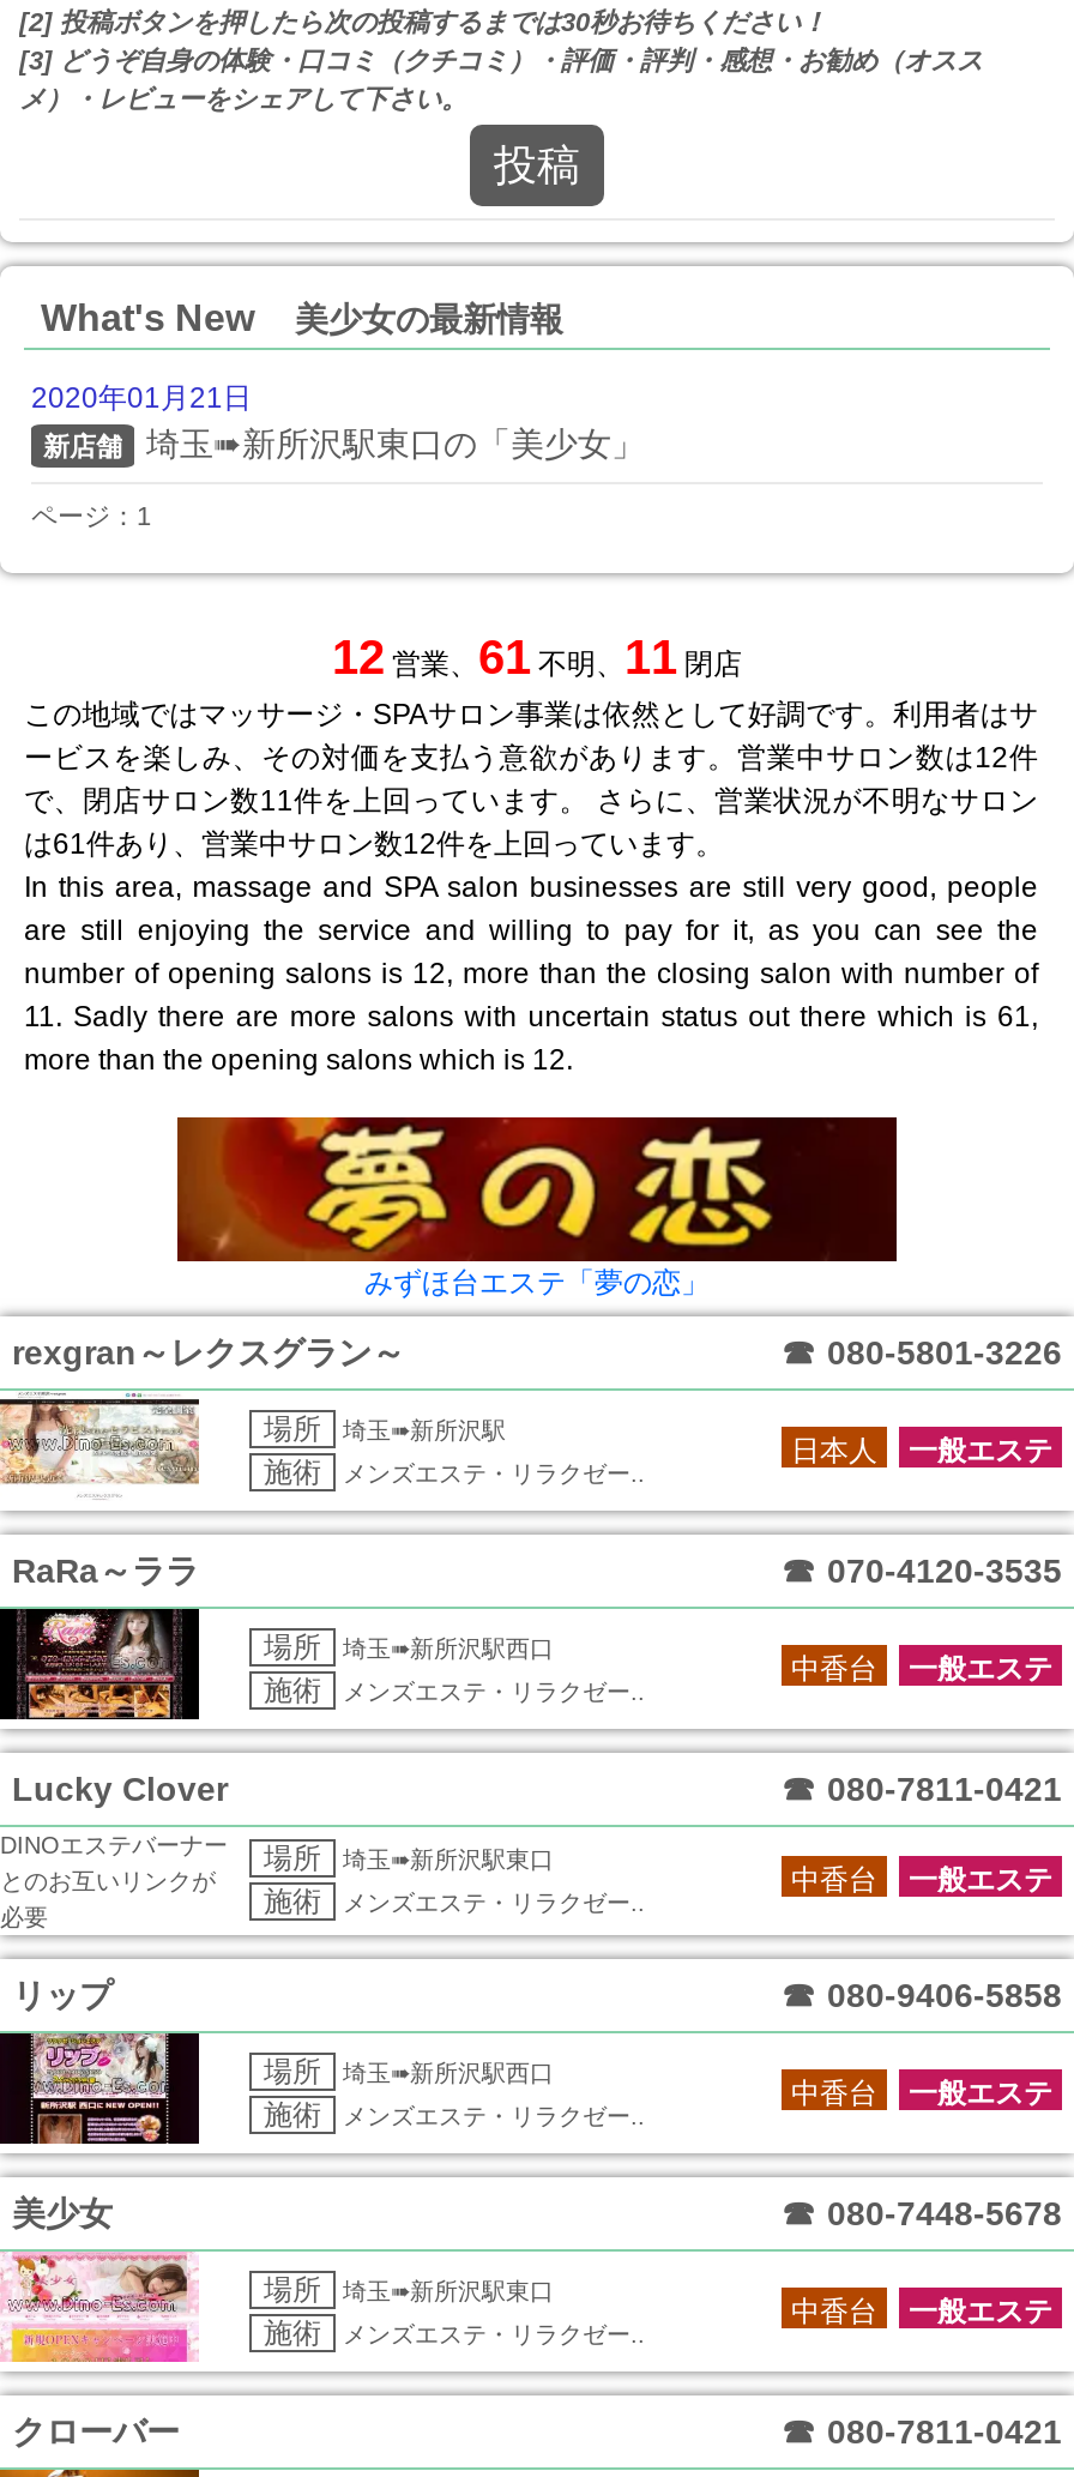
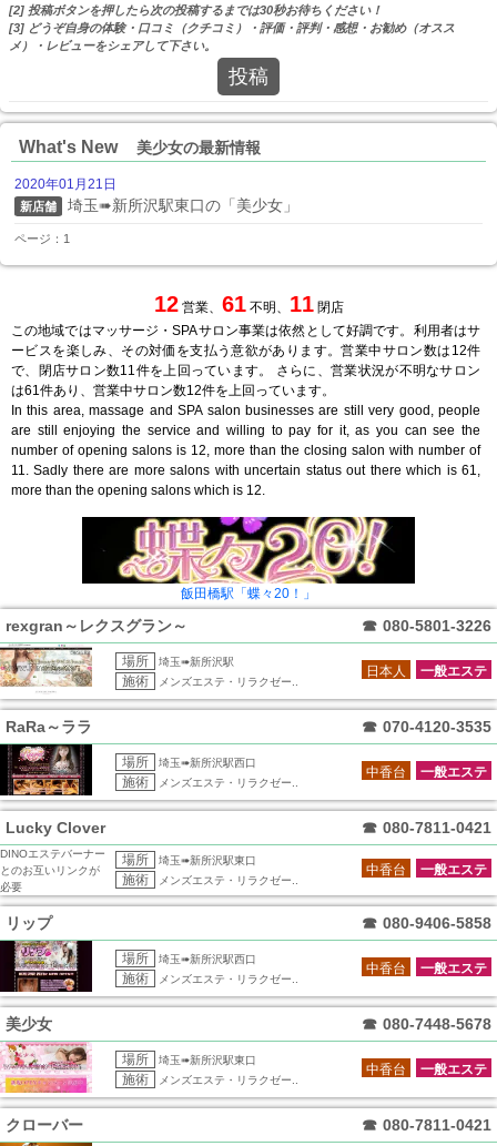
[175,1115,897,1300] [image] | みずほ台エステ「夢の恋」 -> [81,516,415,602] [image] | 飯田橋駅「蝶々20！」

